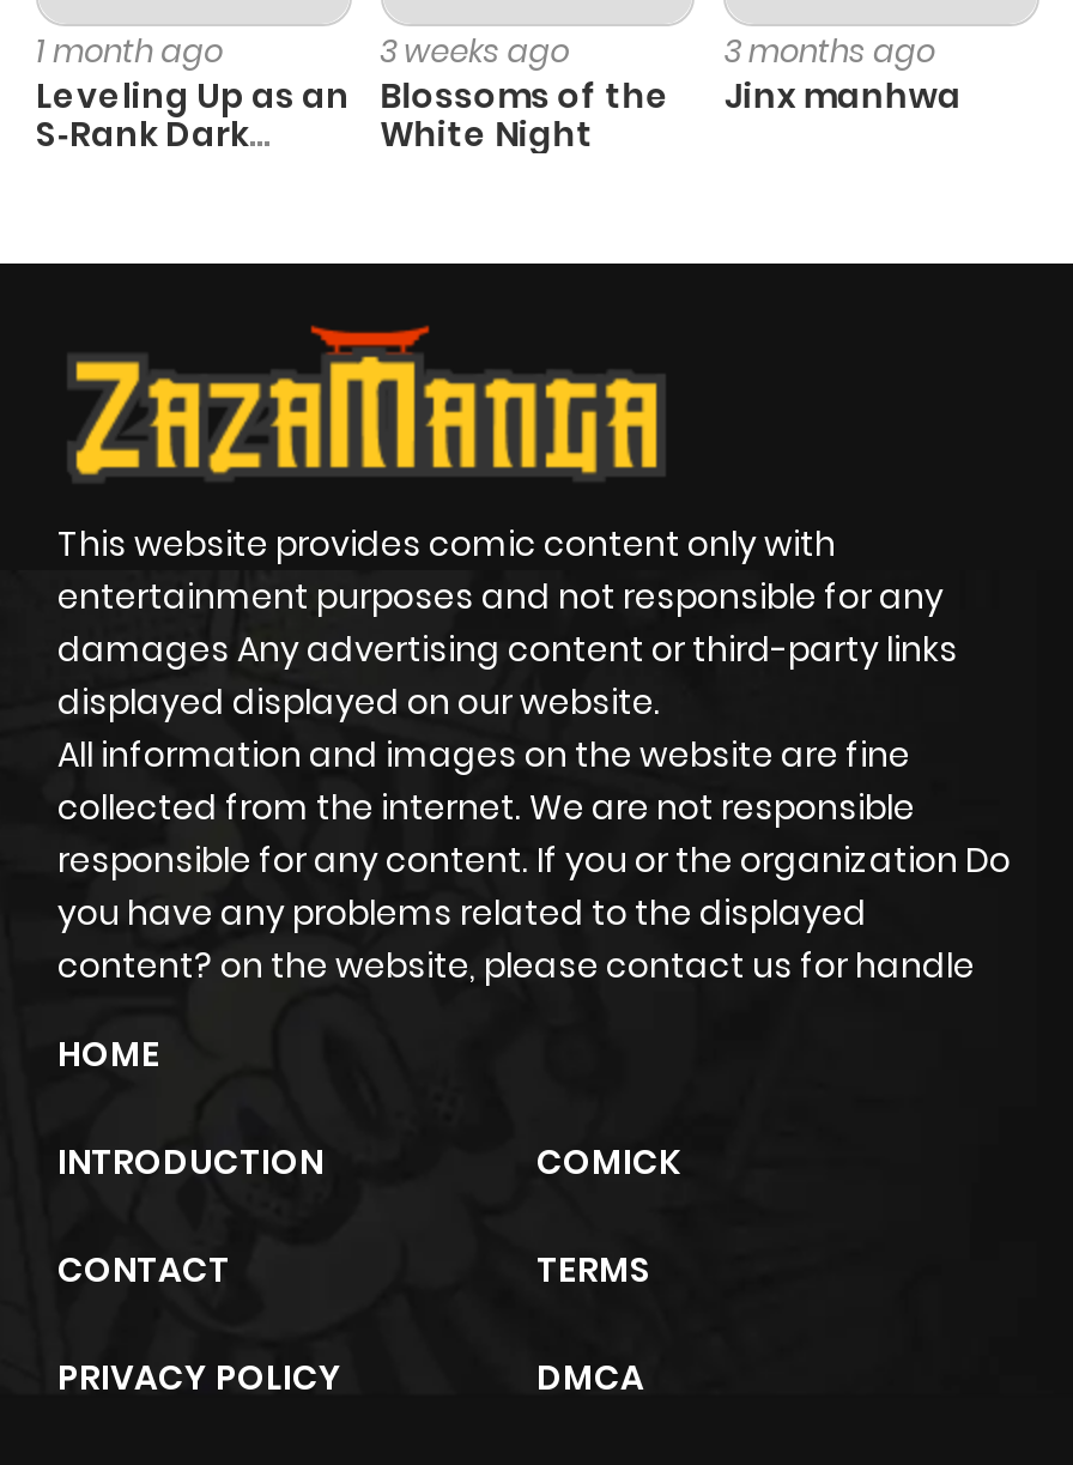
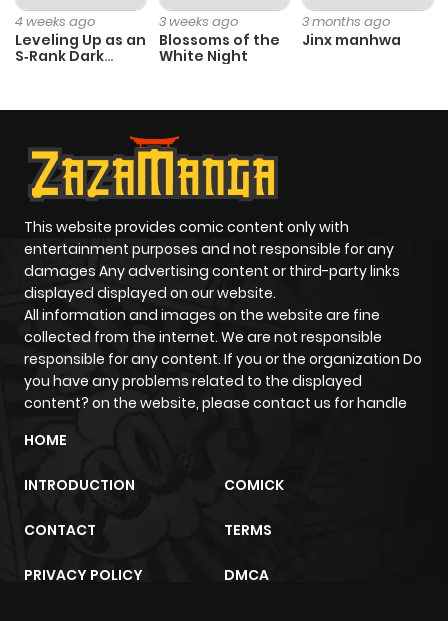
[36,29,223,74] 1 month ago -> [15,12,95,31] 4 weeks ago

